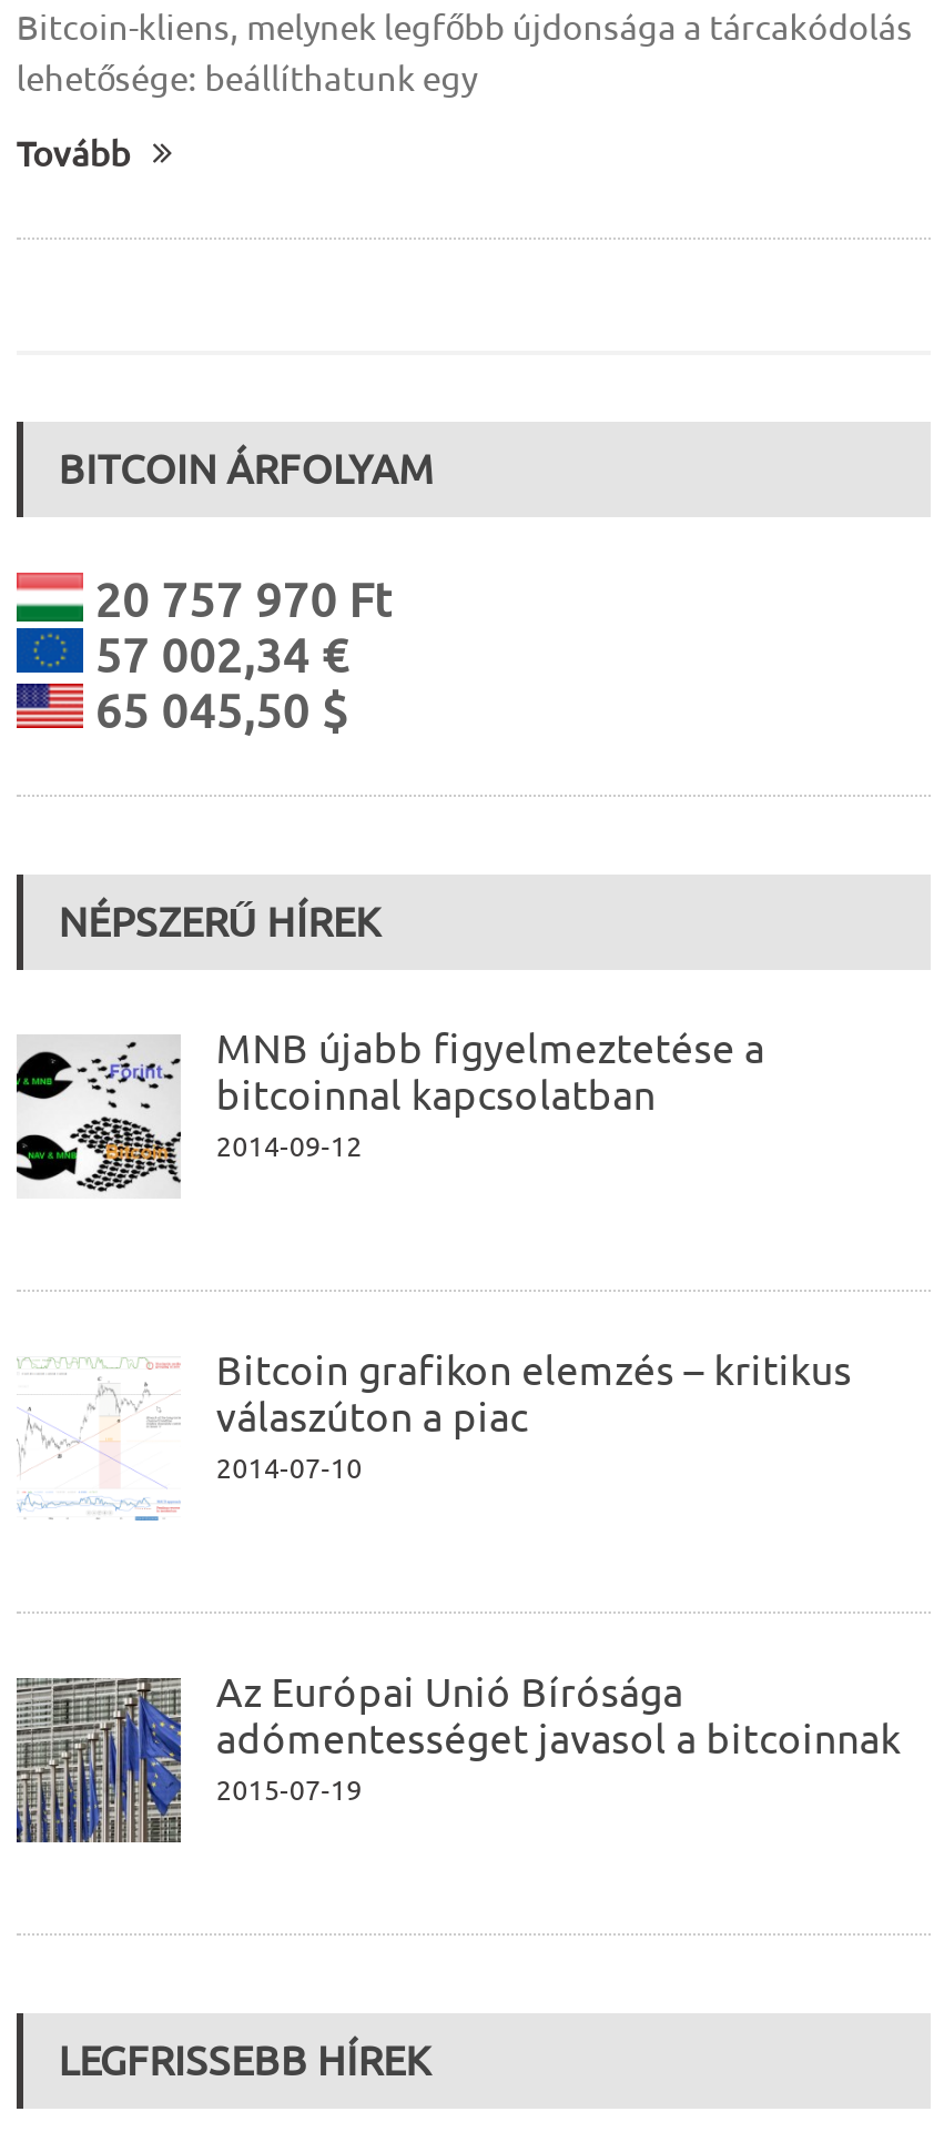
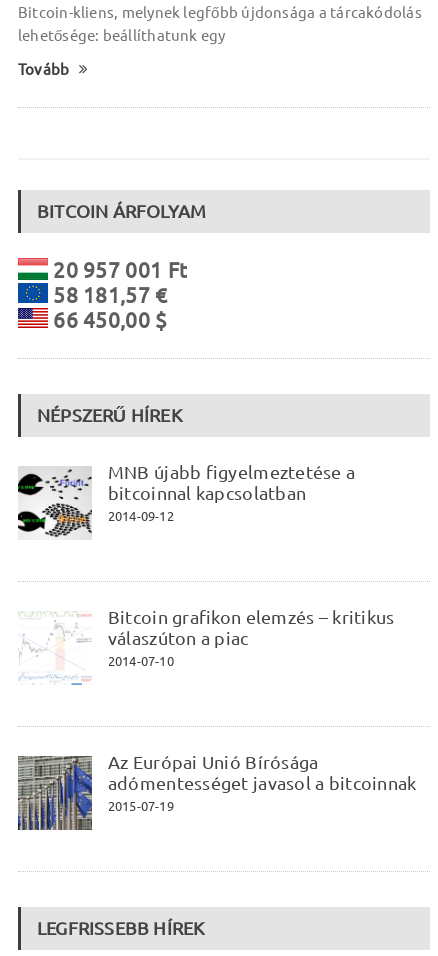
[83,573,392,626] 20 757 970 Ft -> [48,258,187,282] 20 957 001 Ft
[83,628,349,681] 57 002,34 € -> [48,283,168,307] 58 181,57 €
[83,684,349,737] 65 045,50 $ -> [48,308,168,332] 66 450,00 $

